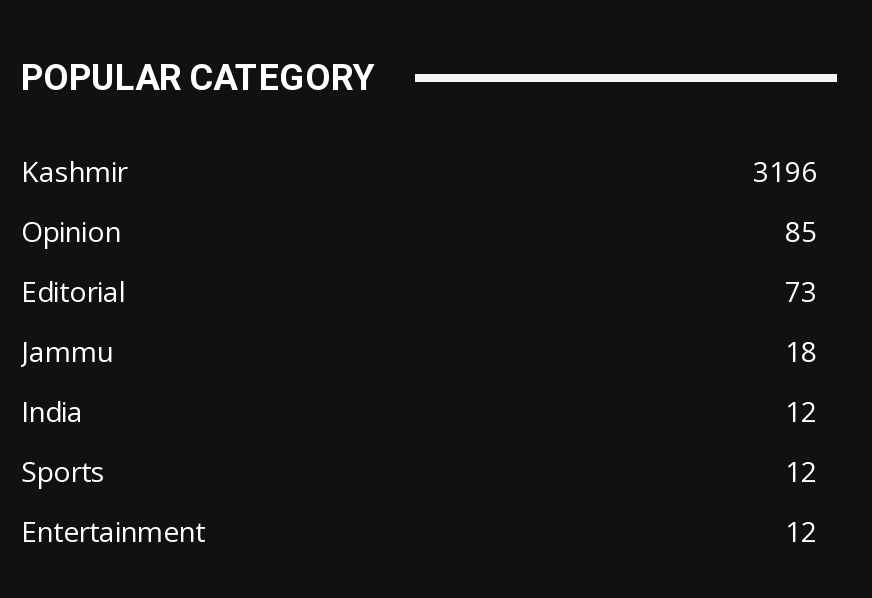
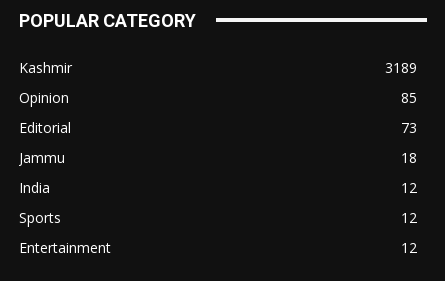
[753,152,817,190] 3196 -> [385,58,417,77] 3189

